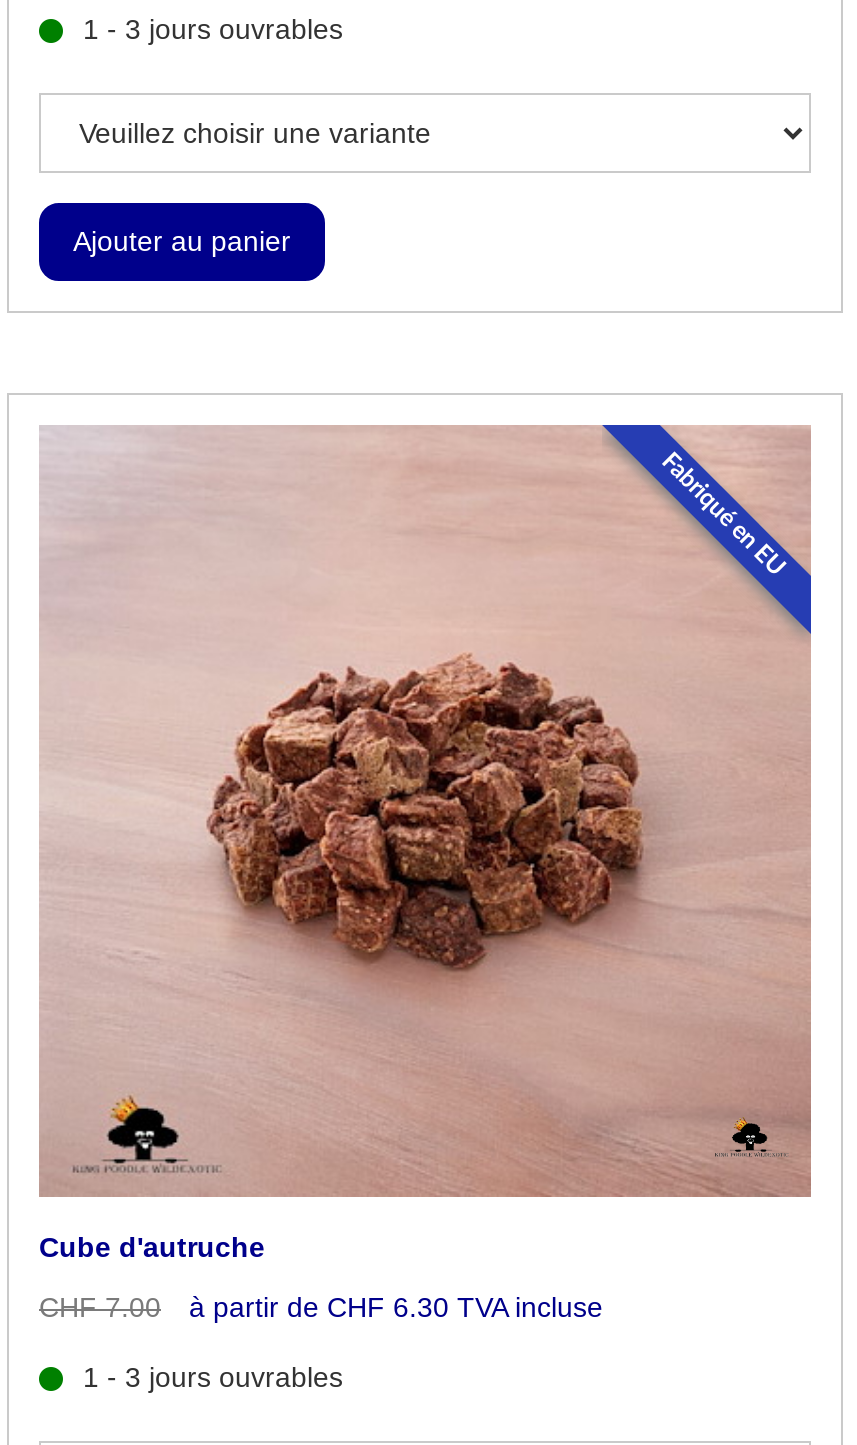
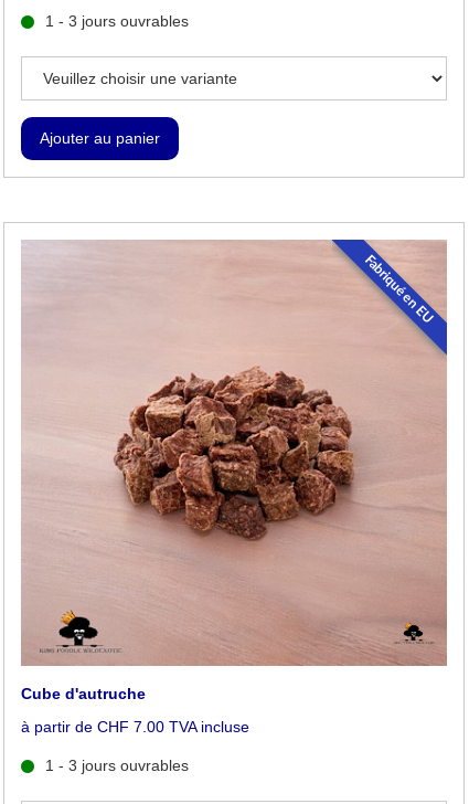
[39,1291,603,1323] CHF 7.00 | à partir de CHF 6.30 TVA incluse -> [21,718,249,736] à partir de CHF 7.00 TVA incluse

